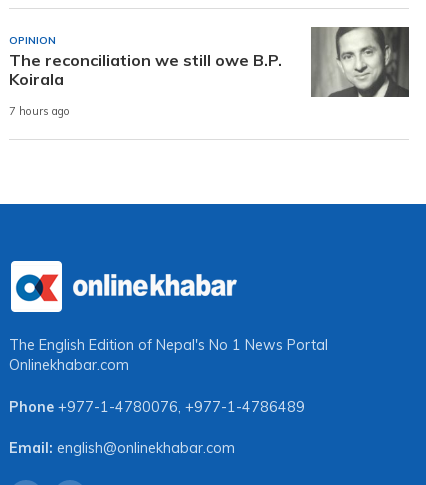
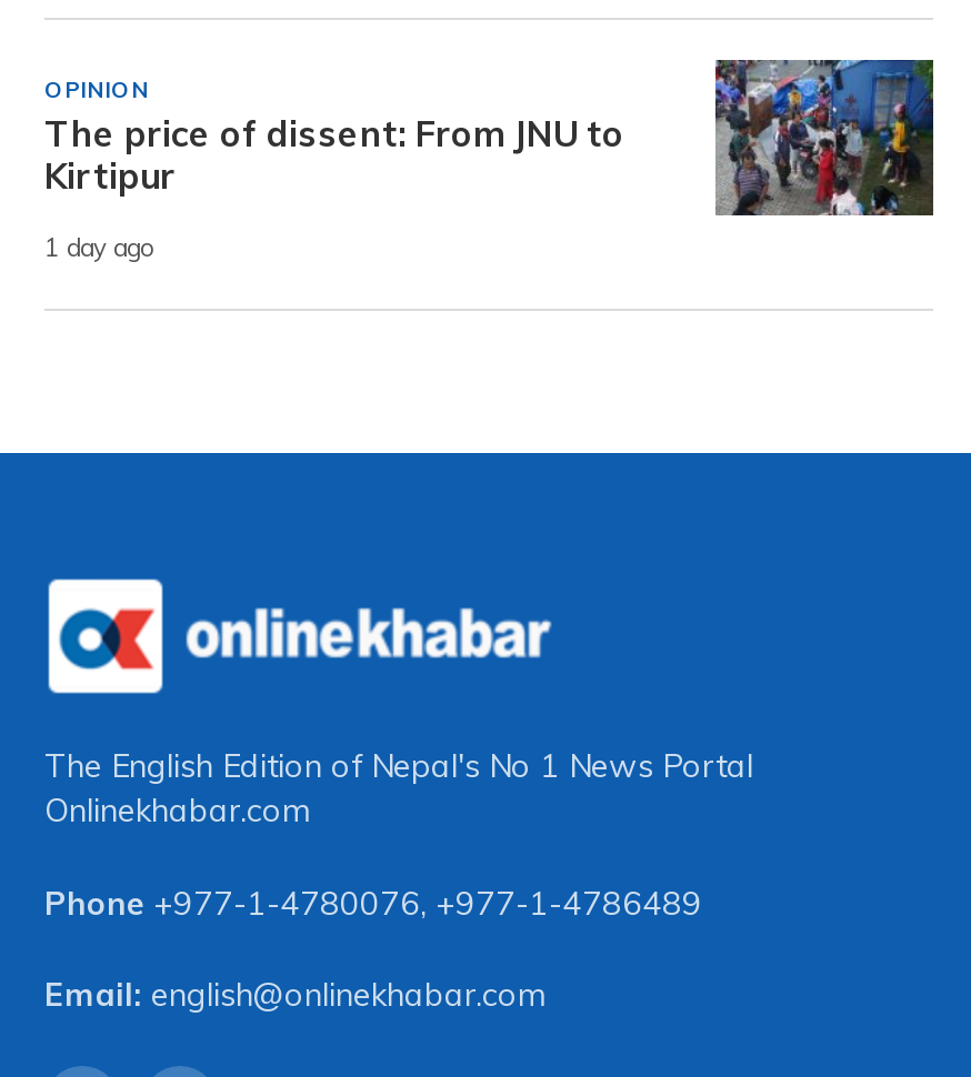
[311,26,409,97] [image] -> [715,58,933,218] [image]
[9,50,282,89] The reconciliation we still owe B.P. | Koirala -> [44,111,624,197] The price of dissent: From JNU to | Kirtipur
[9,104,70,118] 7 hours ago -> [44,232,153,263] 1 day ago

